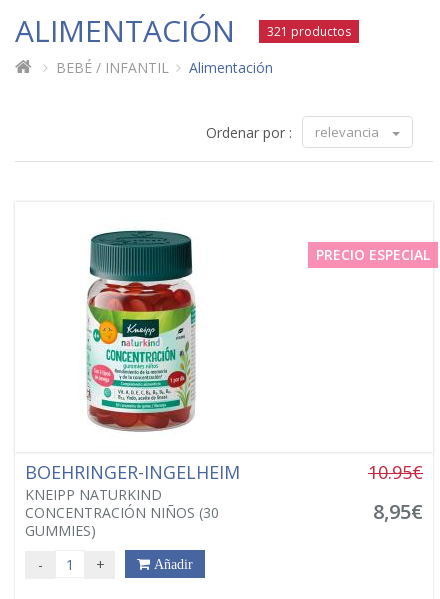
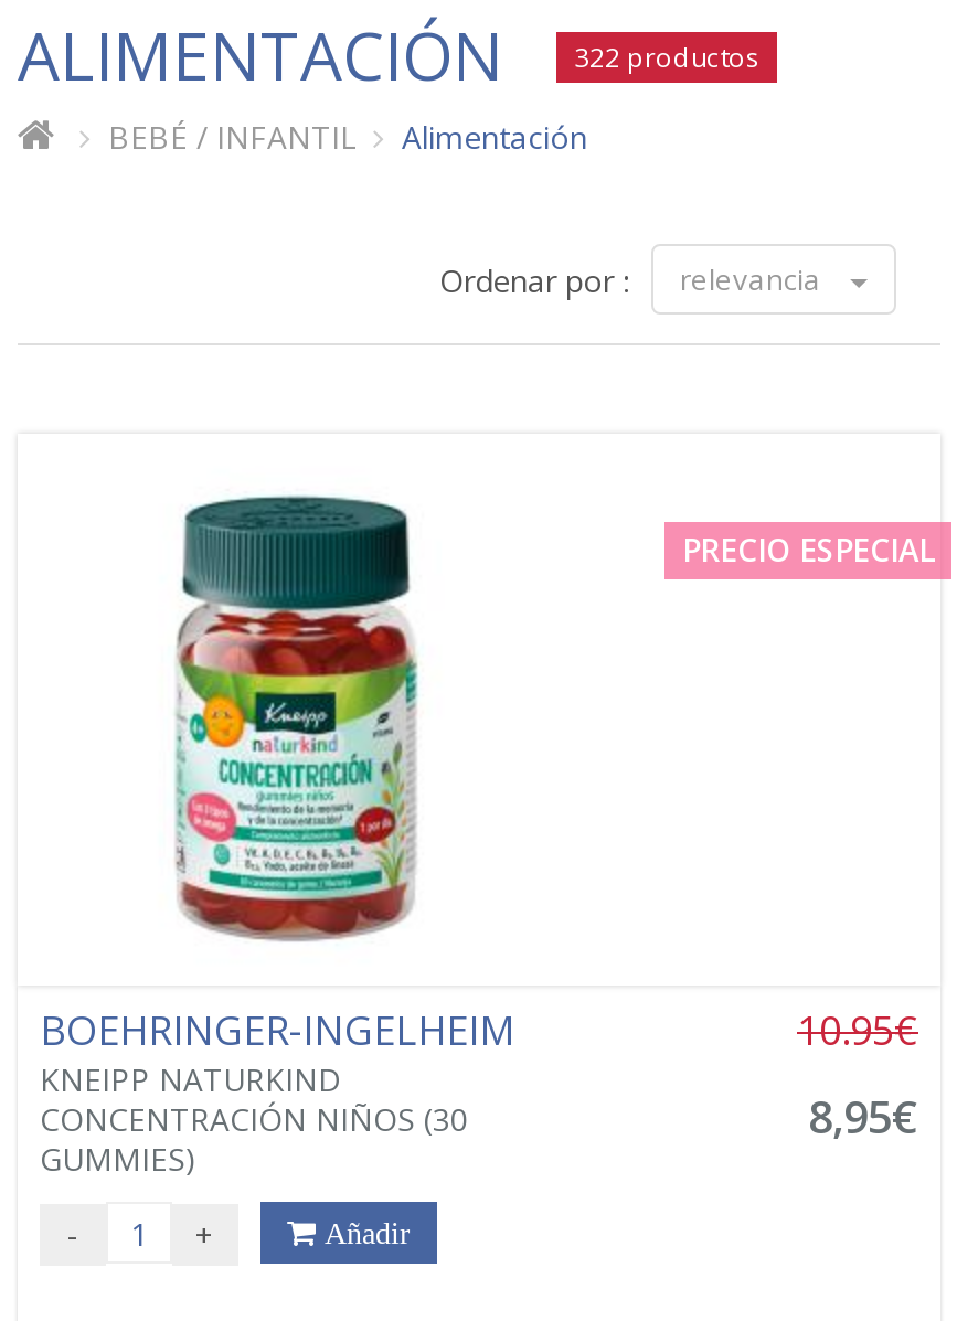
[15,10,351,51] ALIMENTACIÓN 321 productos -> [18,10,759,100] ALIMENTACIÓN 322 productos

